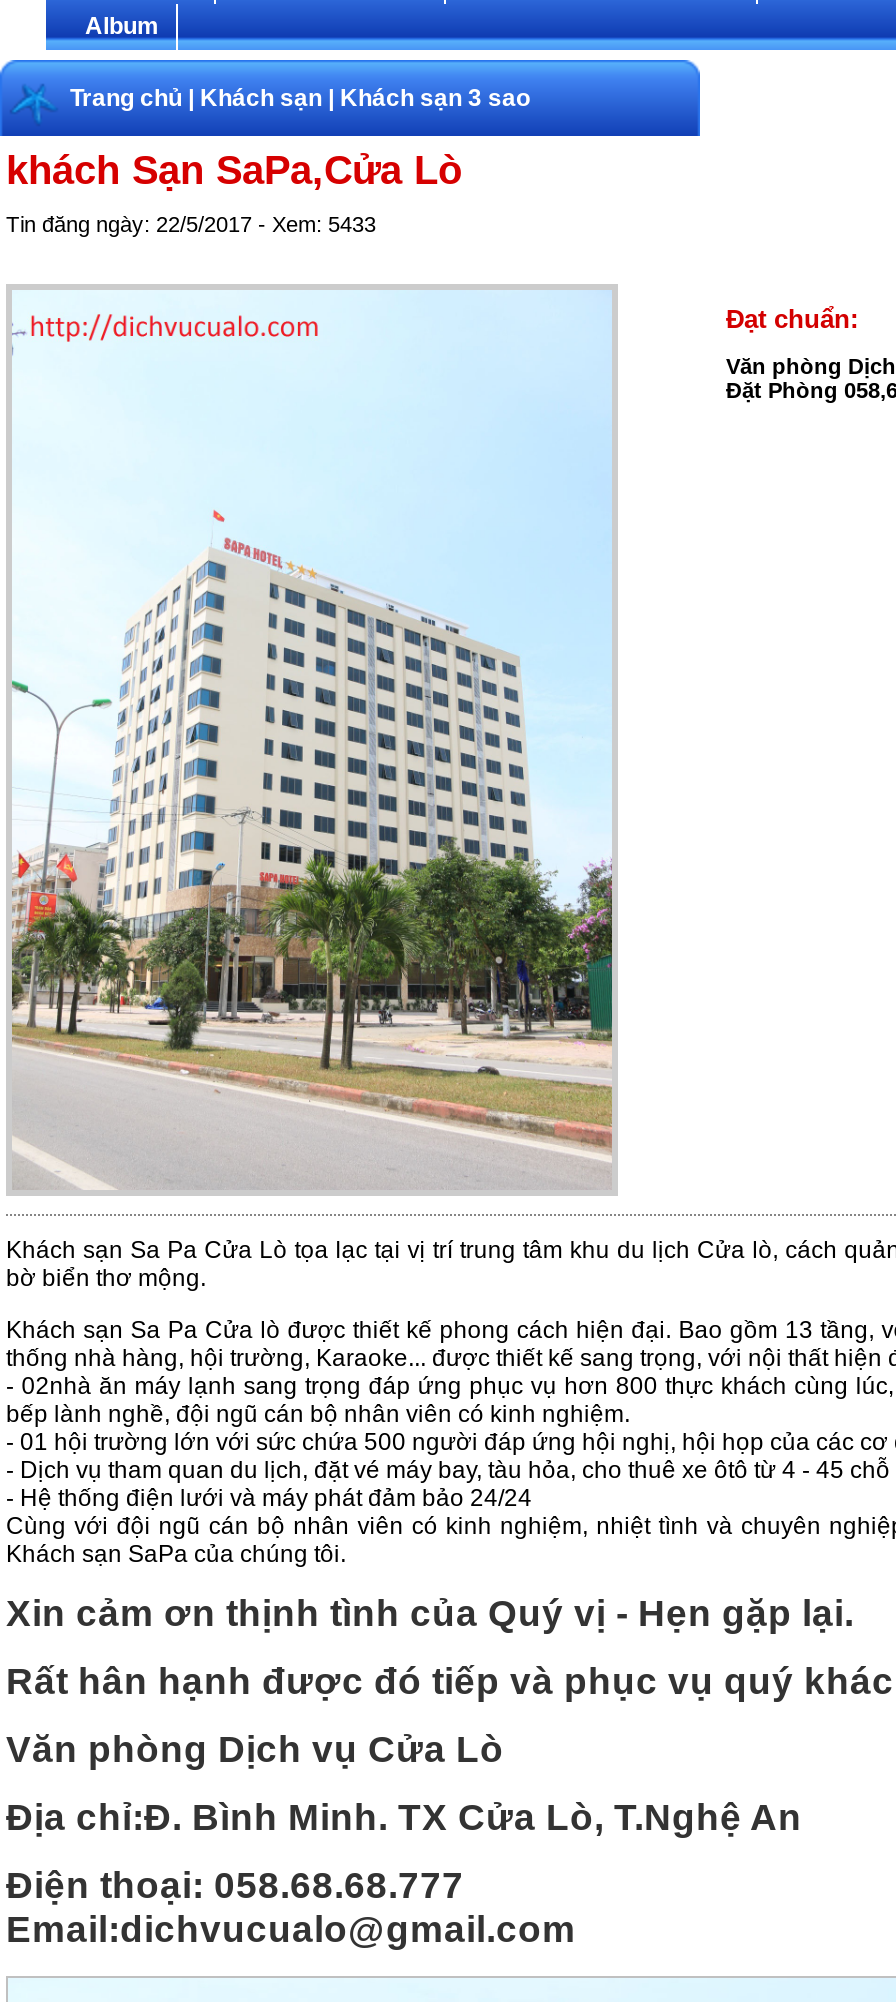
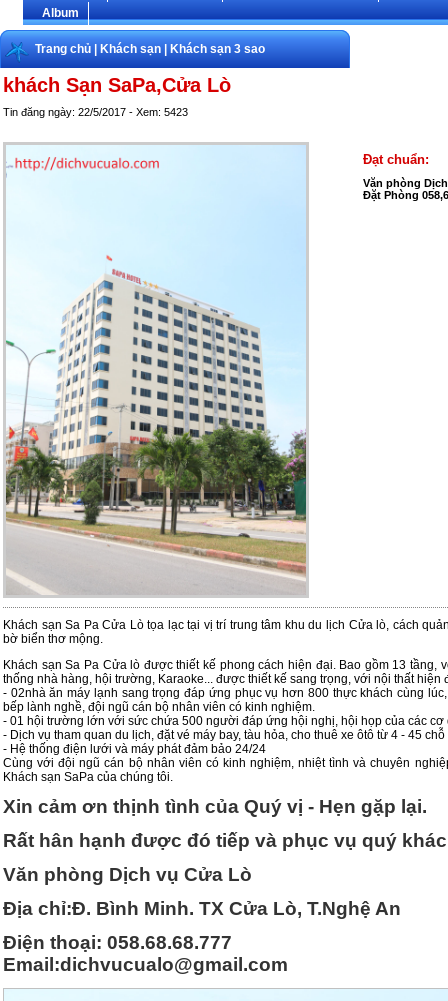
[6,212,376,236] Tin đăng ngày: 22/5/2017 - Xem: 5433 -> [3,106,188,118] Tin đăng ngày: 22/5/2017 - Xem: 5423

